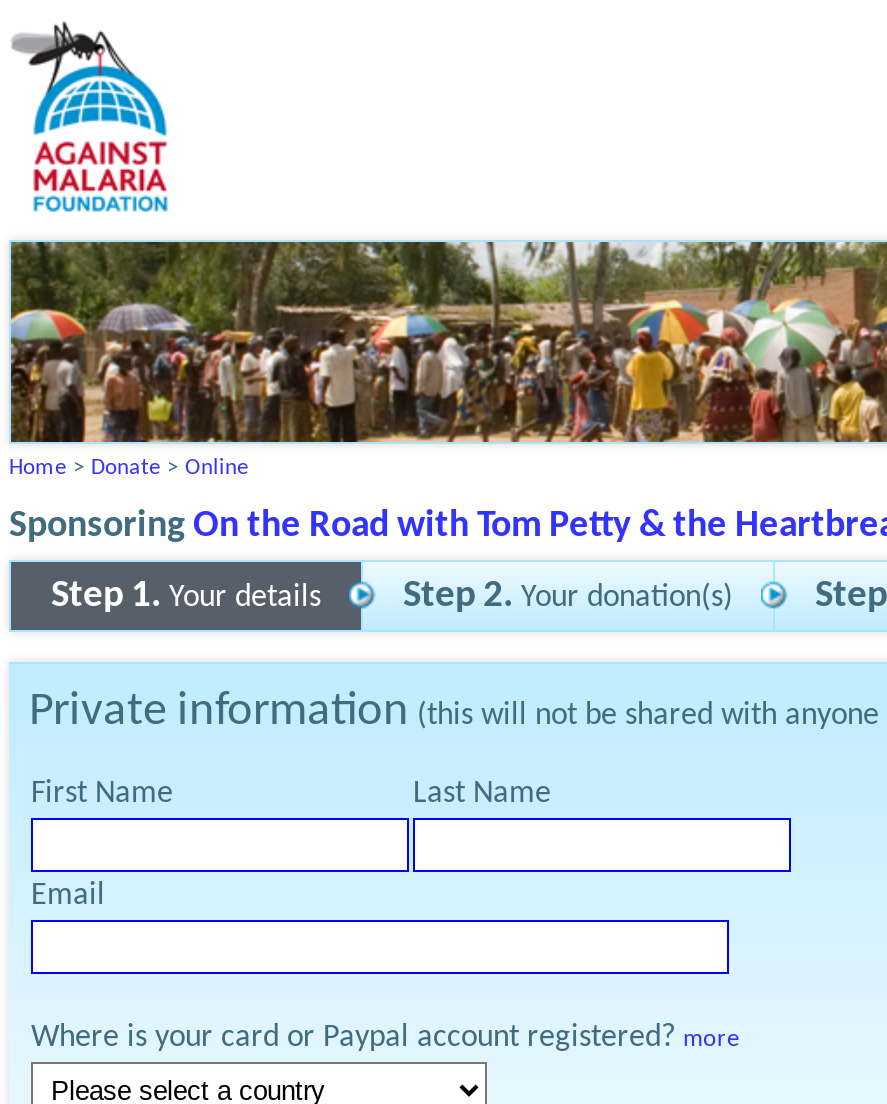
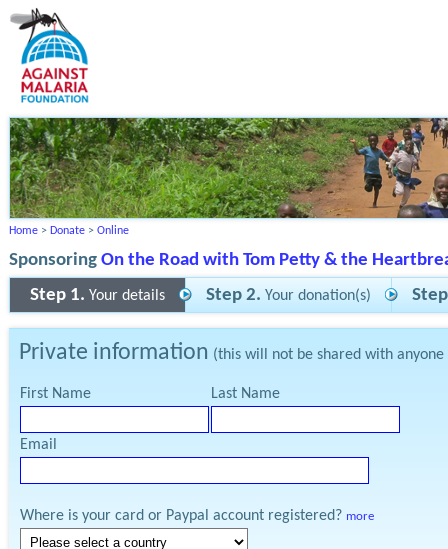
[11,240,881,444] [image] -> [10,117,445,219] [image]

